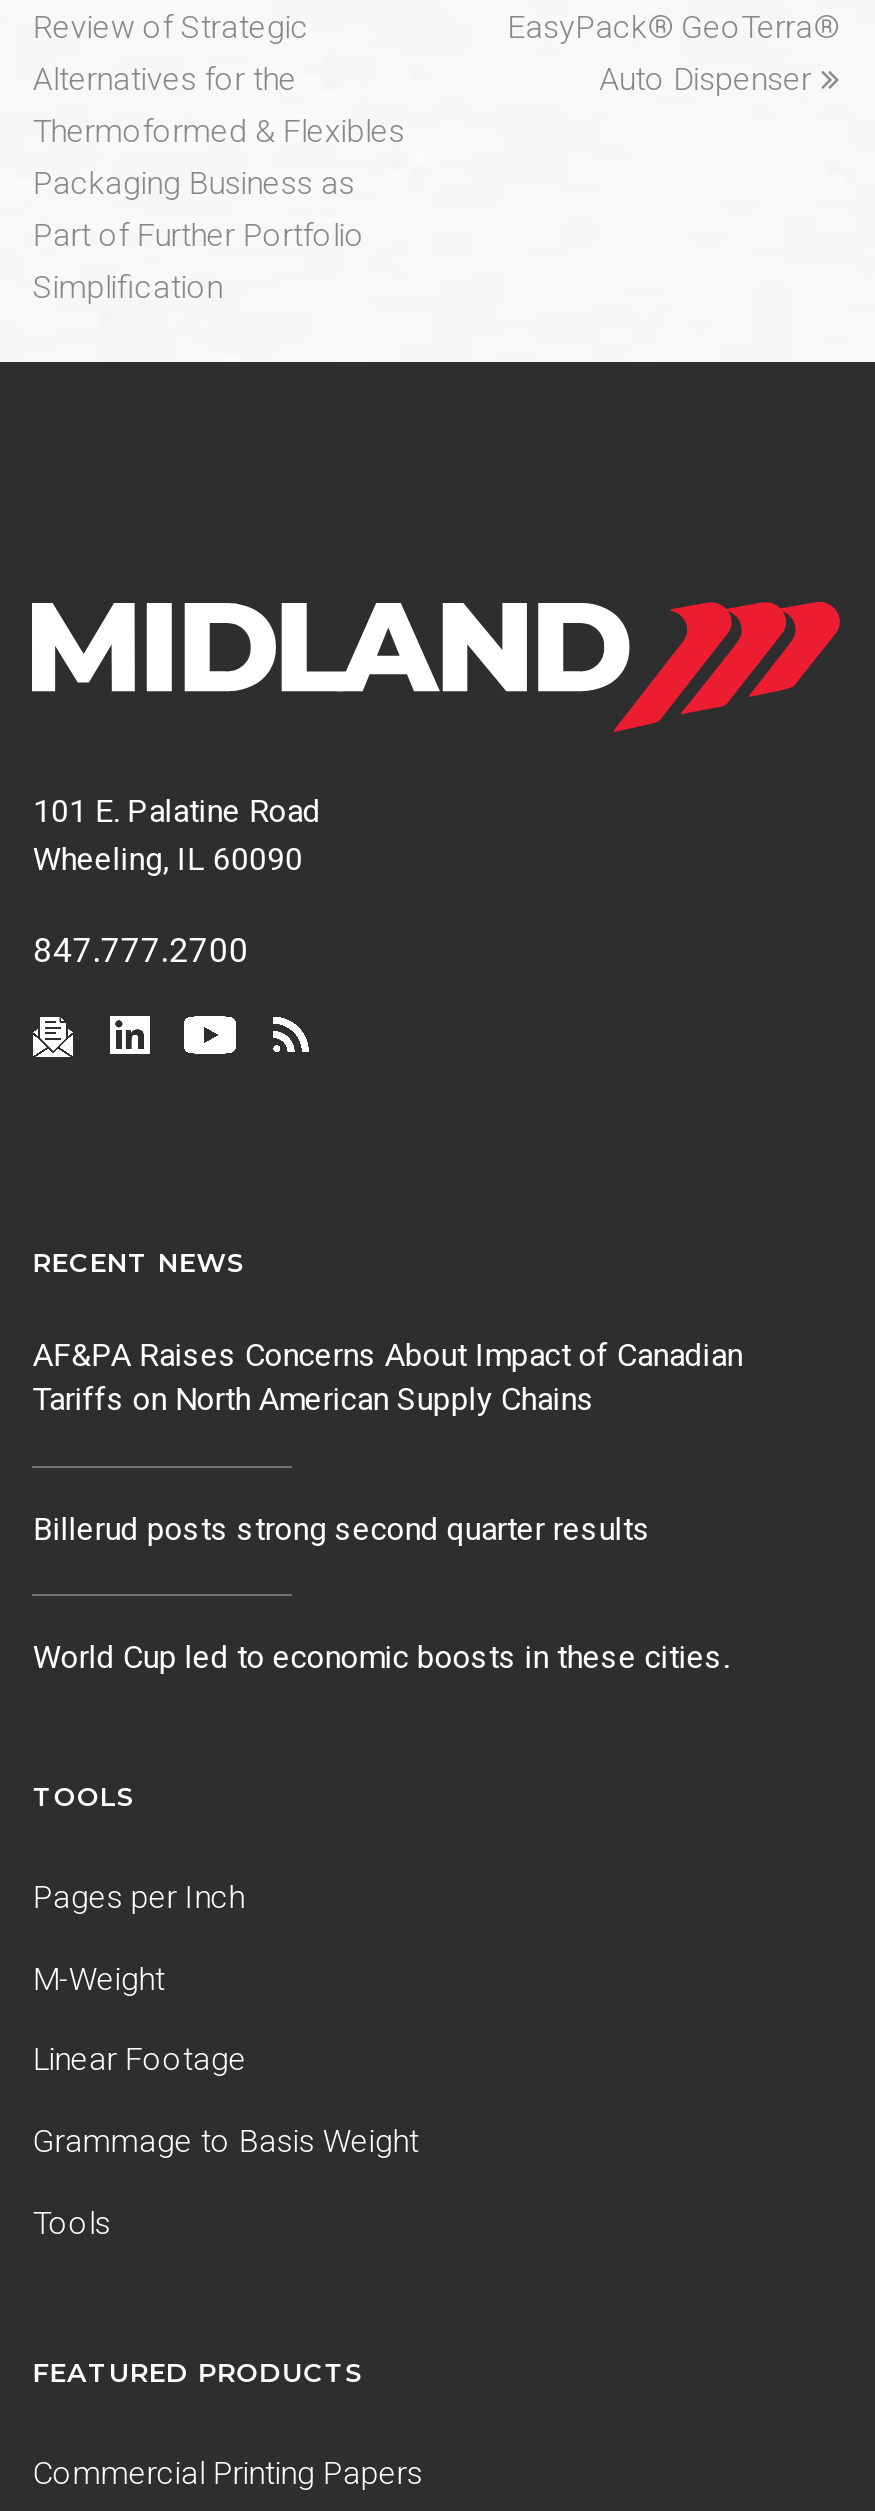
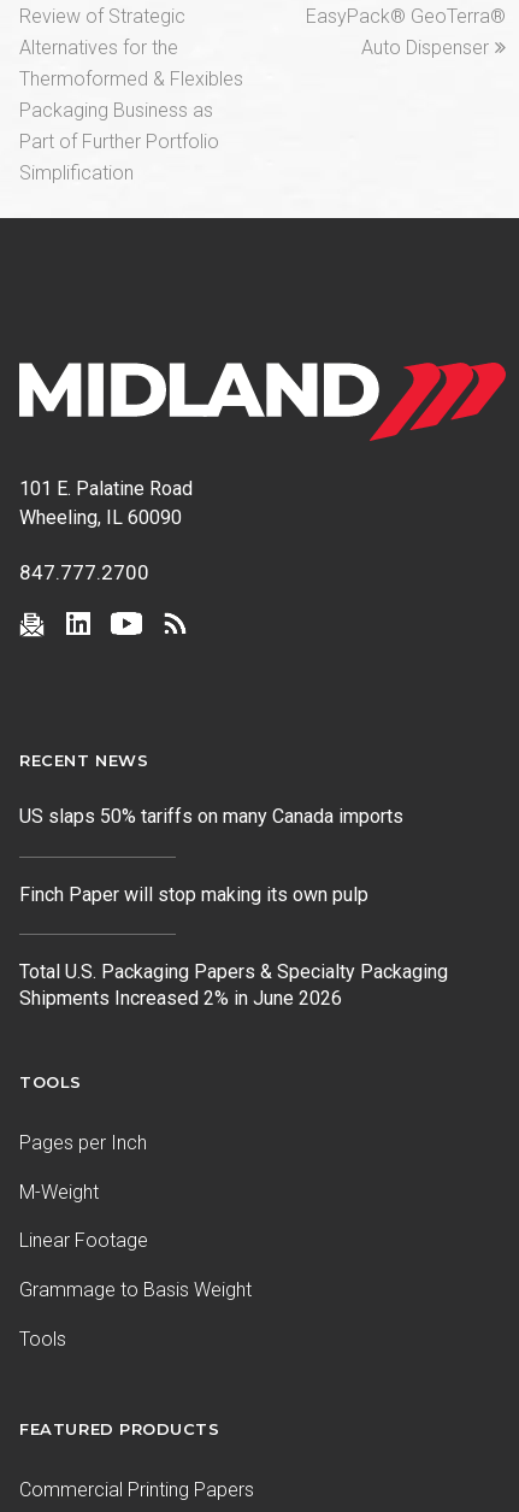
[33,1337,743,1419] AF&PA Raises Concerns About Impact of Canadian | Tariffs on North American Supply Chains -> [20,805,404,828] US slaps 50% tariffs on many Canada imports
[33,1510,651,1548] Billerud posts strong second quarter results -> [20,883,369,906] Finch Paper will stop making its own pulp
[33,1639,729,1677] World Cup led to economic boosts in these cities. -> [20,961,448,1010] Total U.S. Packaging Papers & Specialty Packaging | Shipments Increased 2% in June 2026

